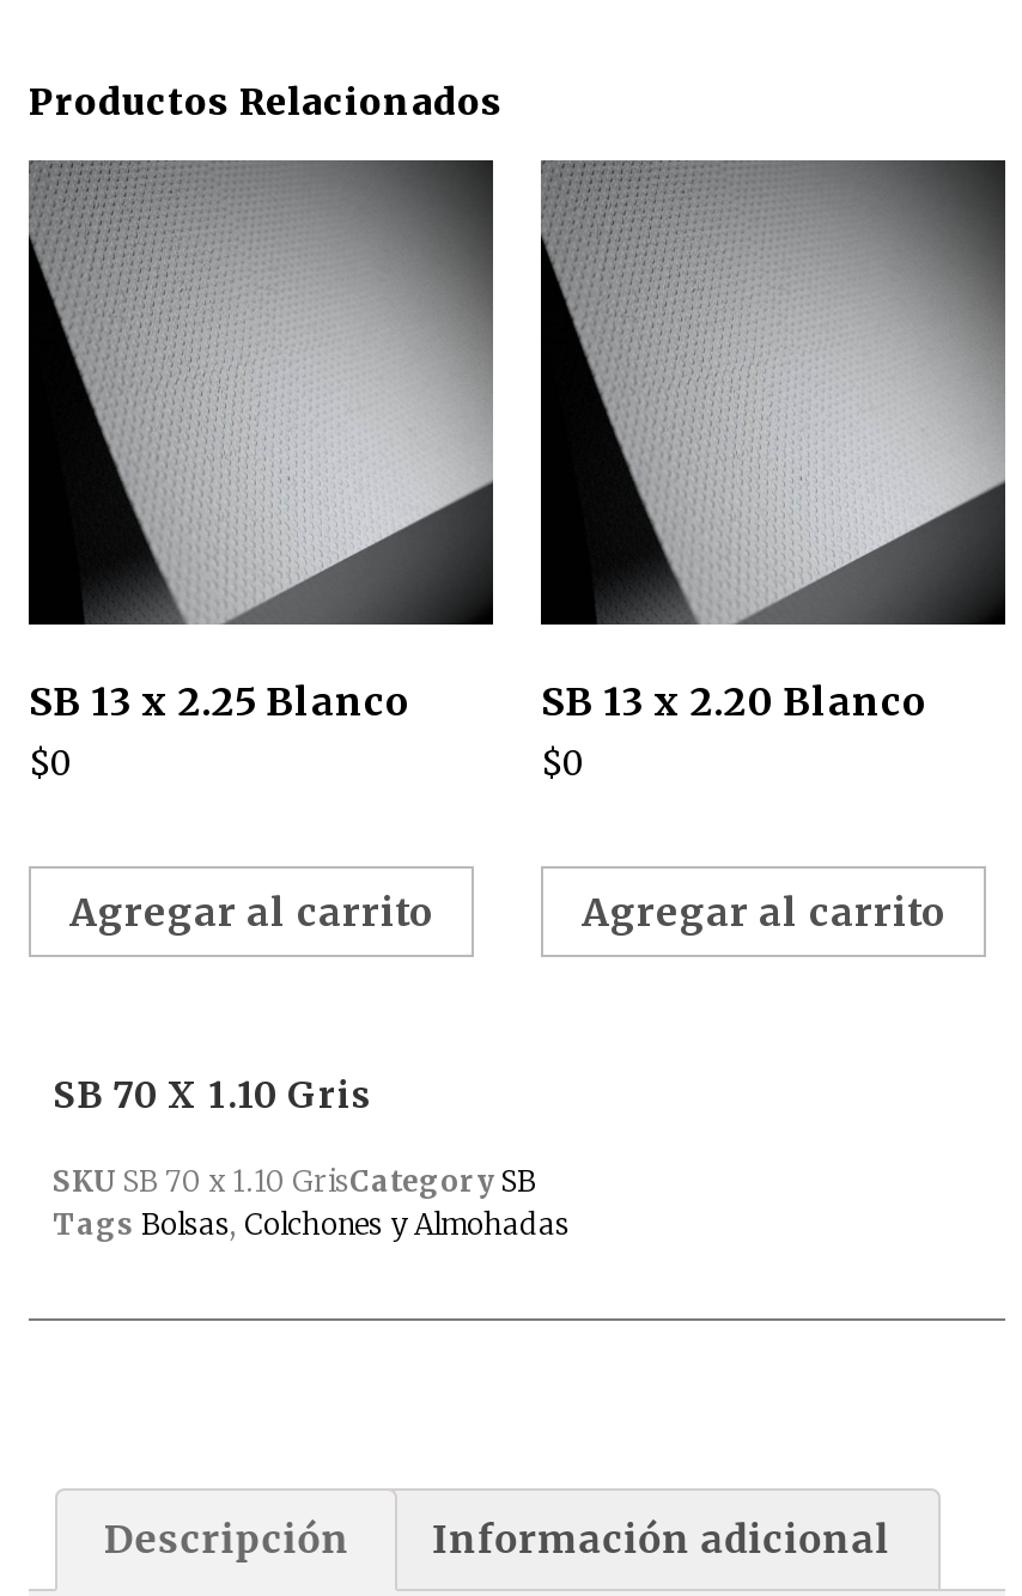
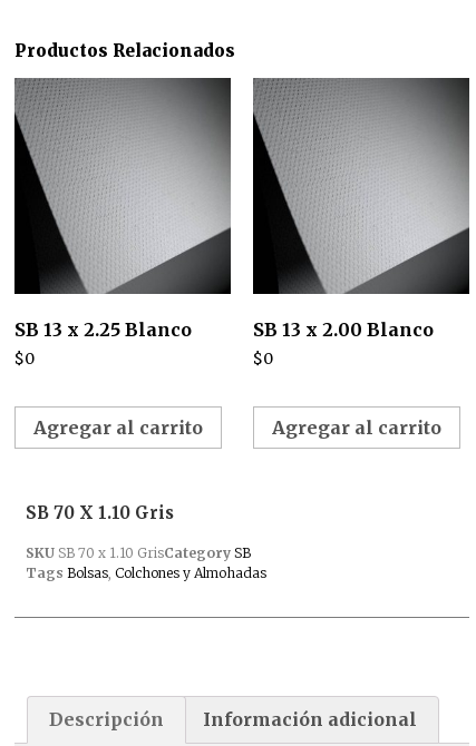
[541,677,926,725] SB 13 x 2.20 Blanco -> [253,318,434,341] SB 13 x 2.00 Blanco

